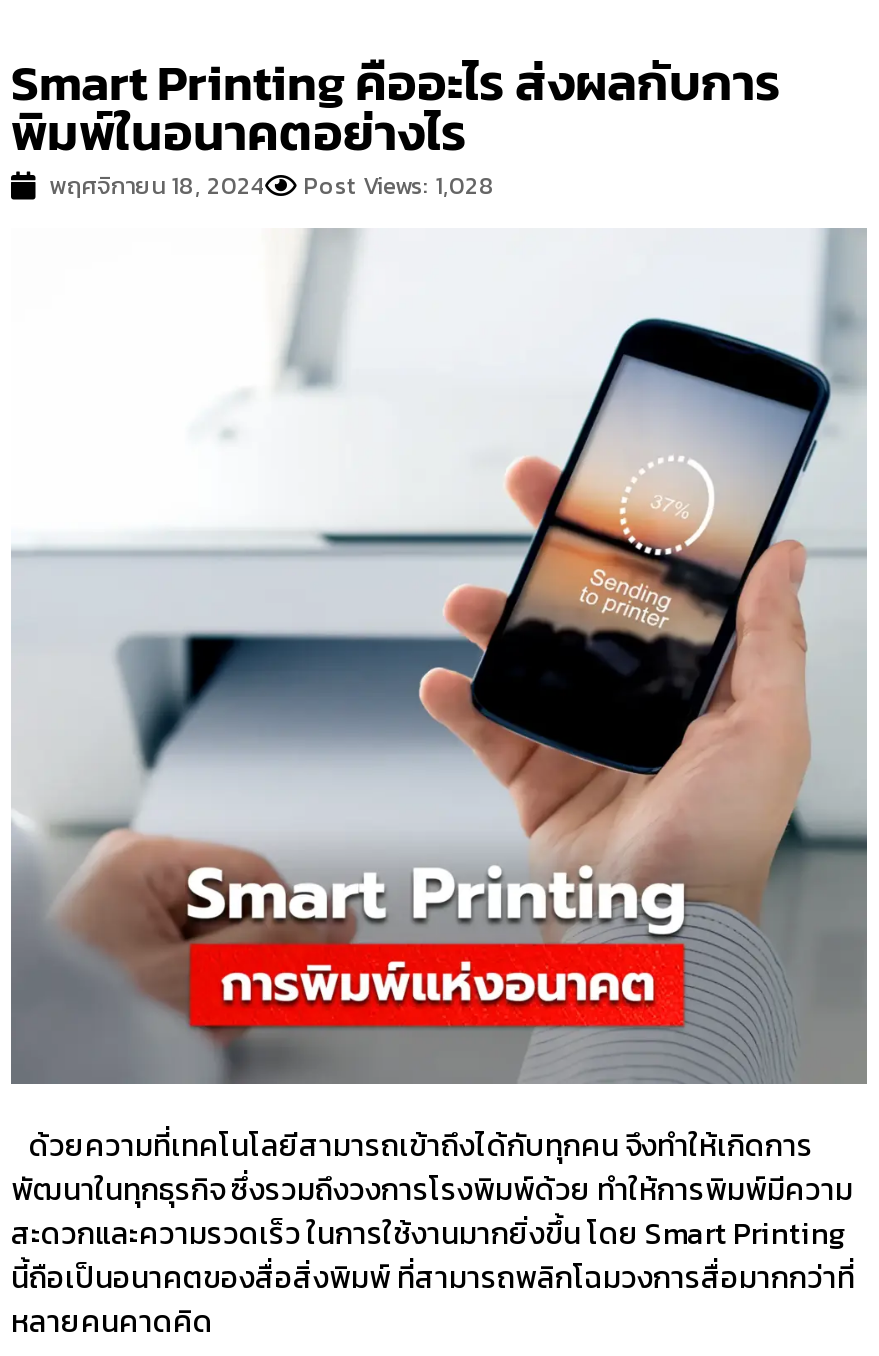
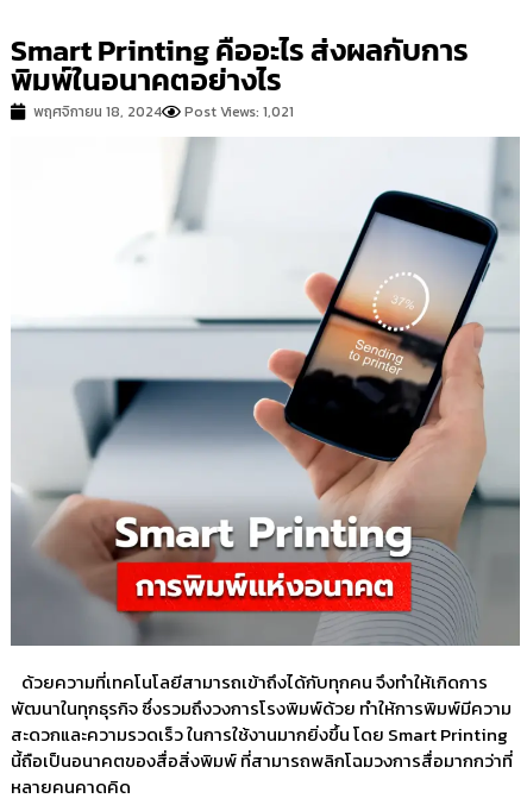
[49,168,495,204] พฤศจิกายน 18, 2024 Post Views: 1,028 -> [33,101,294,123] พฤศจิกายน 18, 2024 Post Views: 1,021

